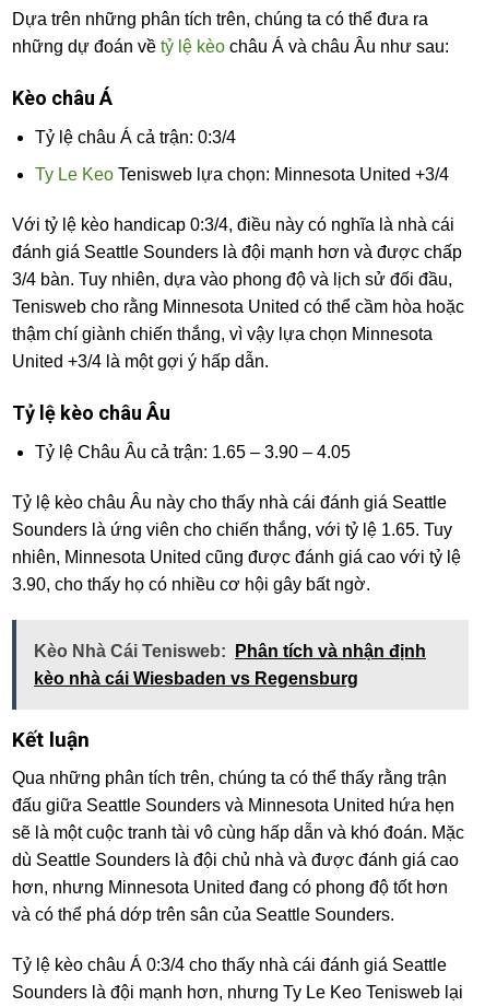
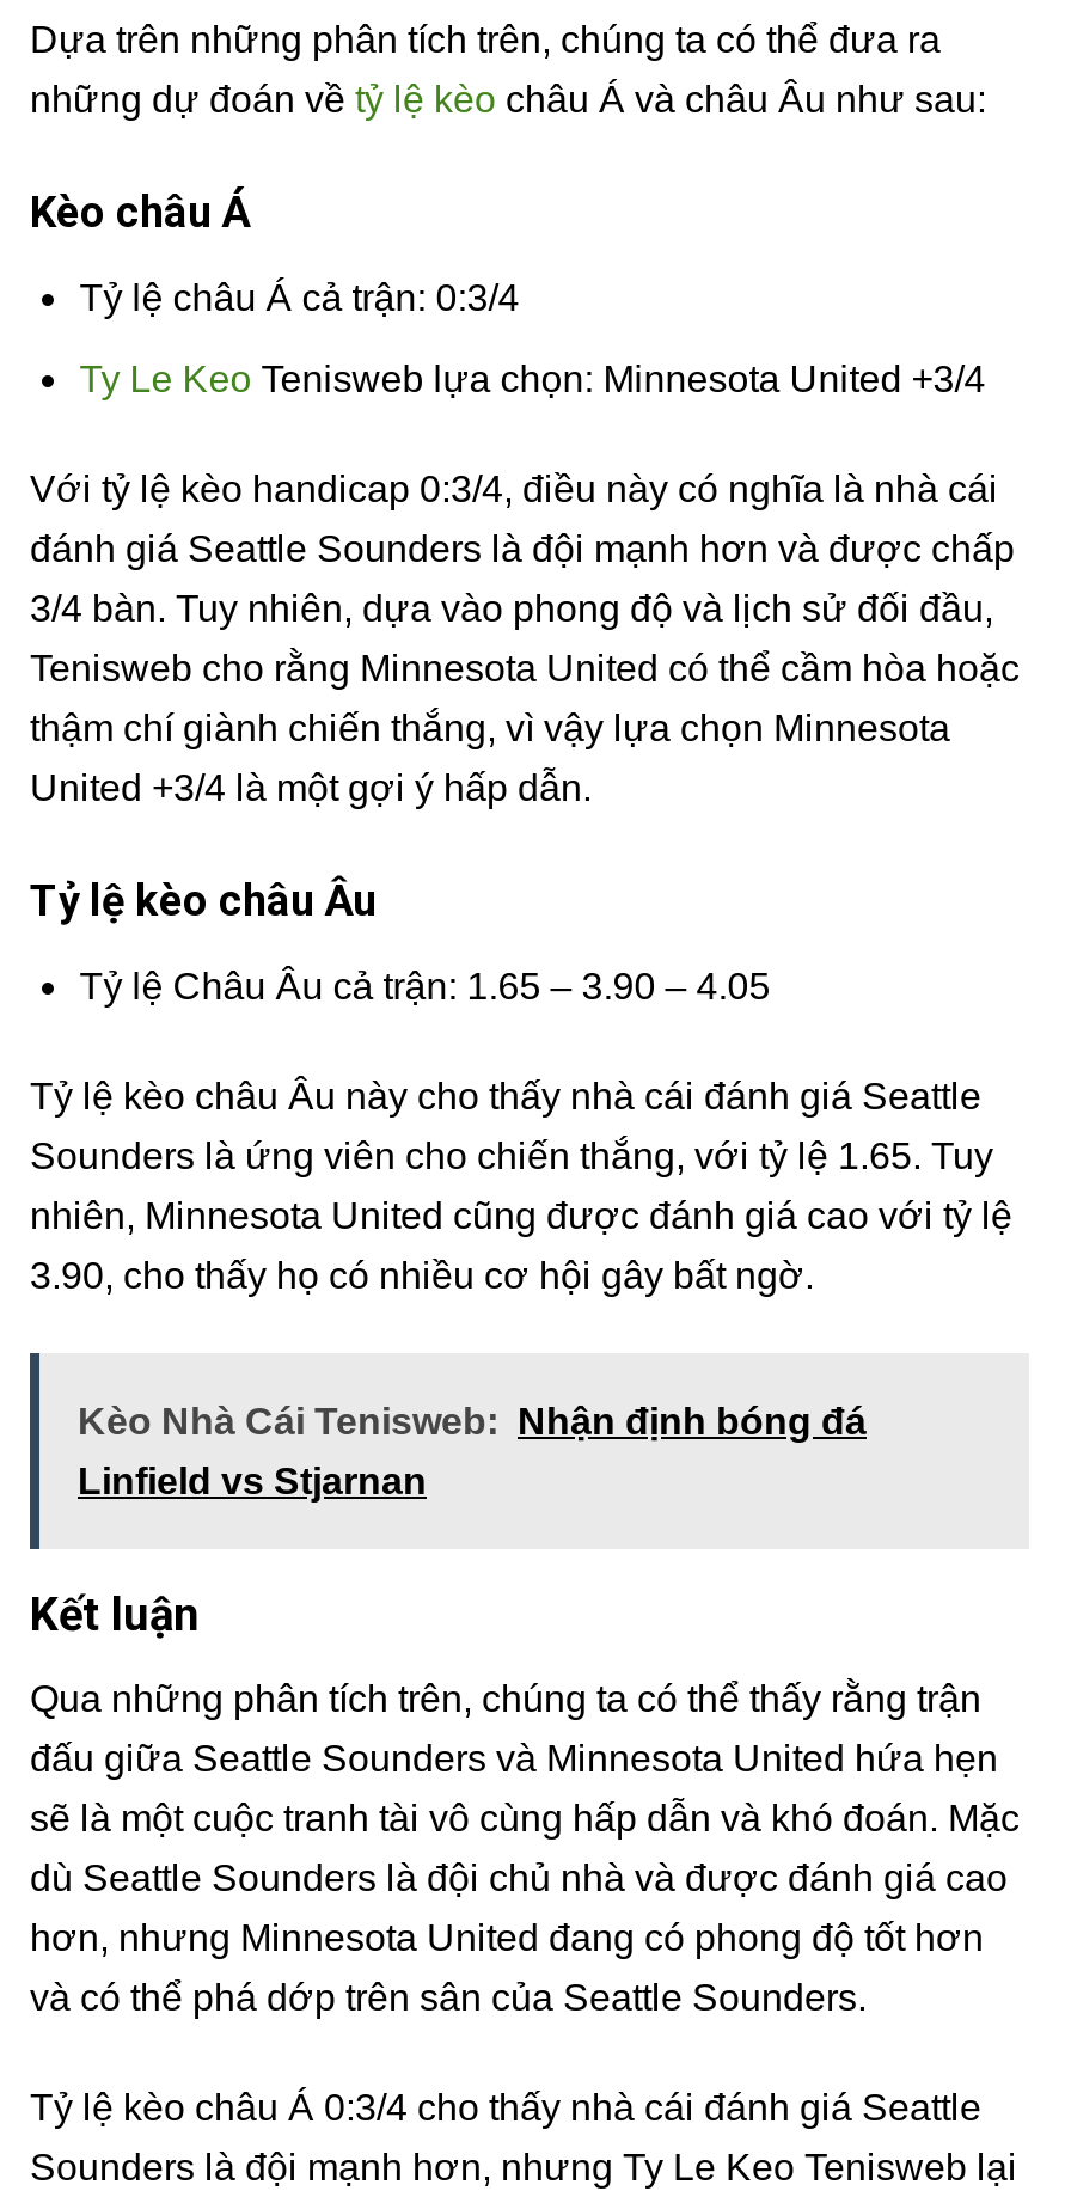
[34,642,426,661] Kèo Nhà Cái Tenisweb: Phân tích và nhận định -> [78,1402,867,1443] Kèo Nhà Cái Tenisweb: Nhận định bóng đá
[34,670,358,688] kèo nhà cái Wiesbaden vs Regensburg -> [78,1462,427,1502] Linfield vs Stjarnan

